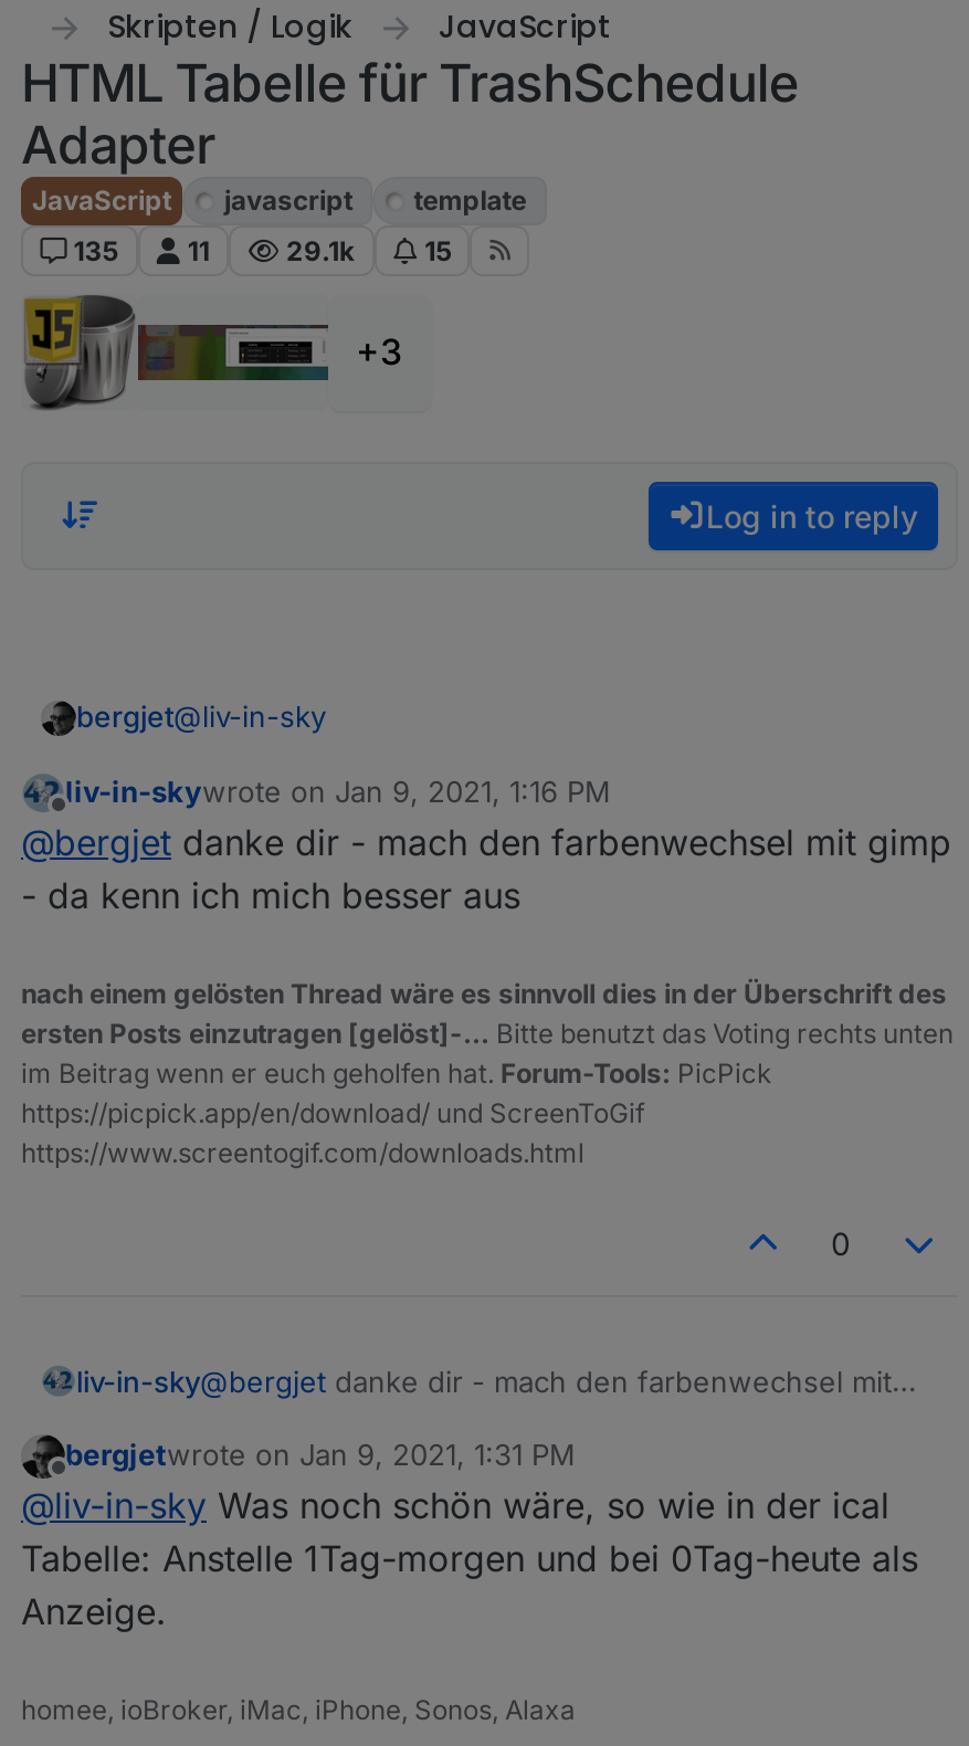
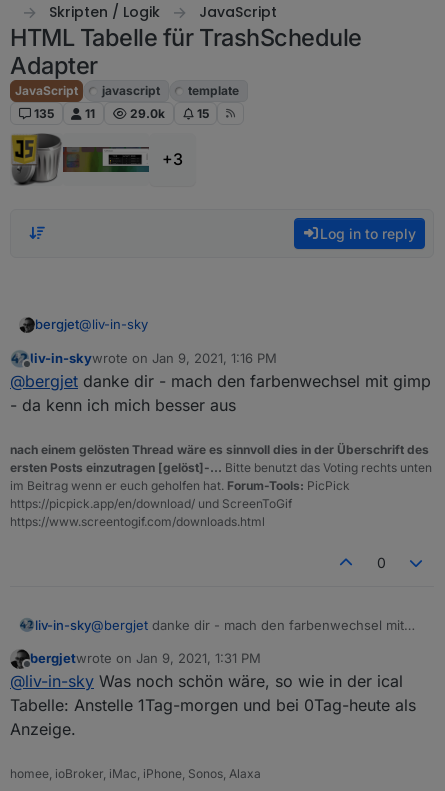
[286,233,355,267] 29.1k -> [130,106,165,121] 29.0k

